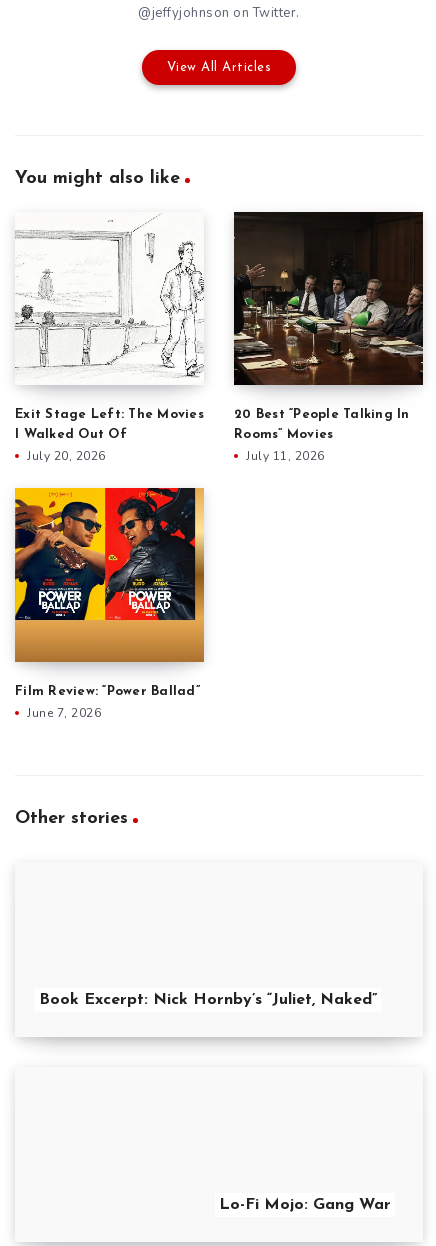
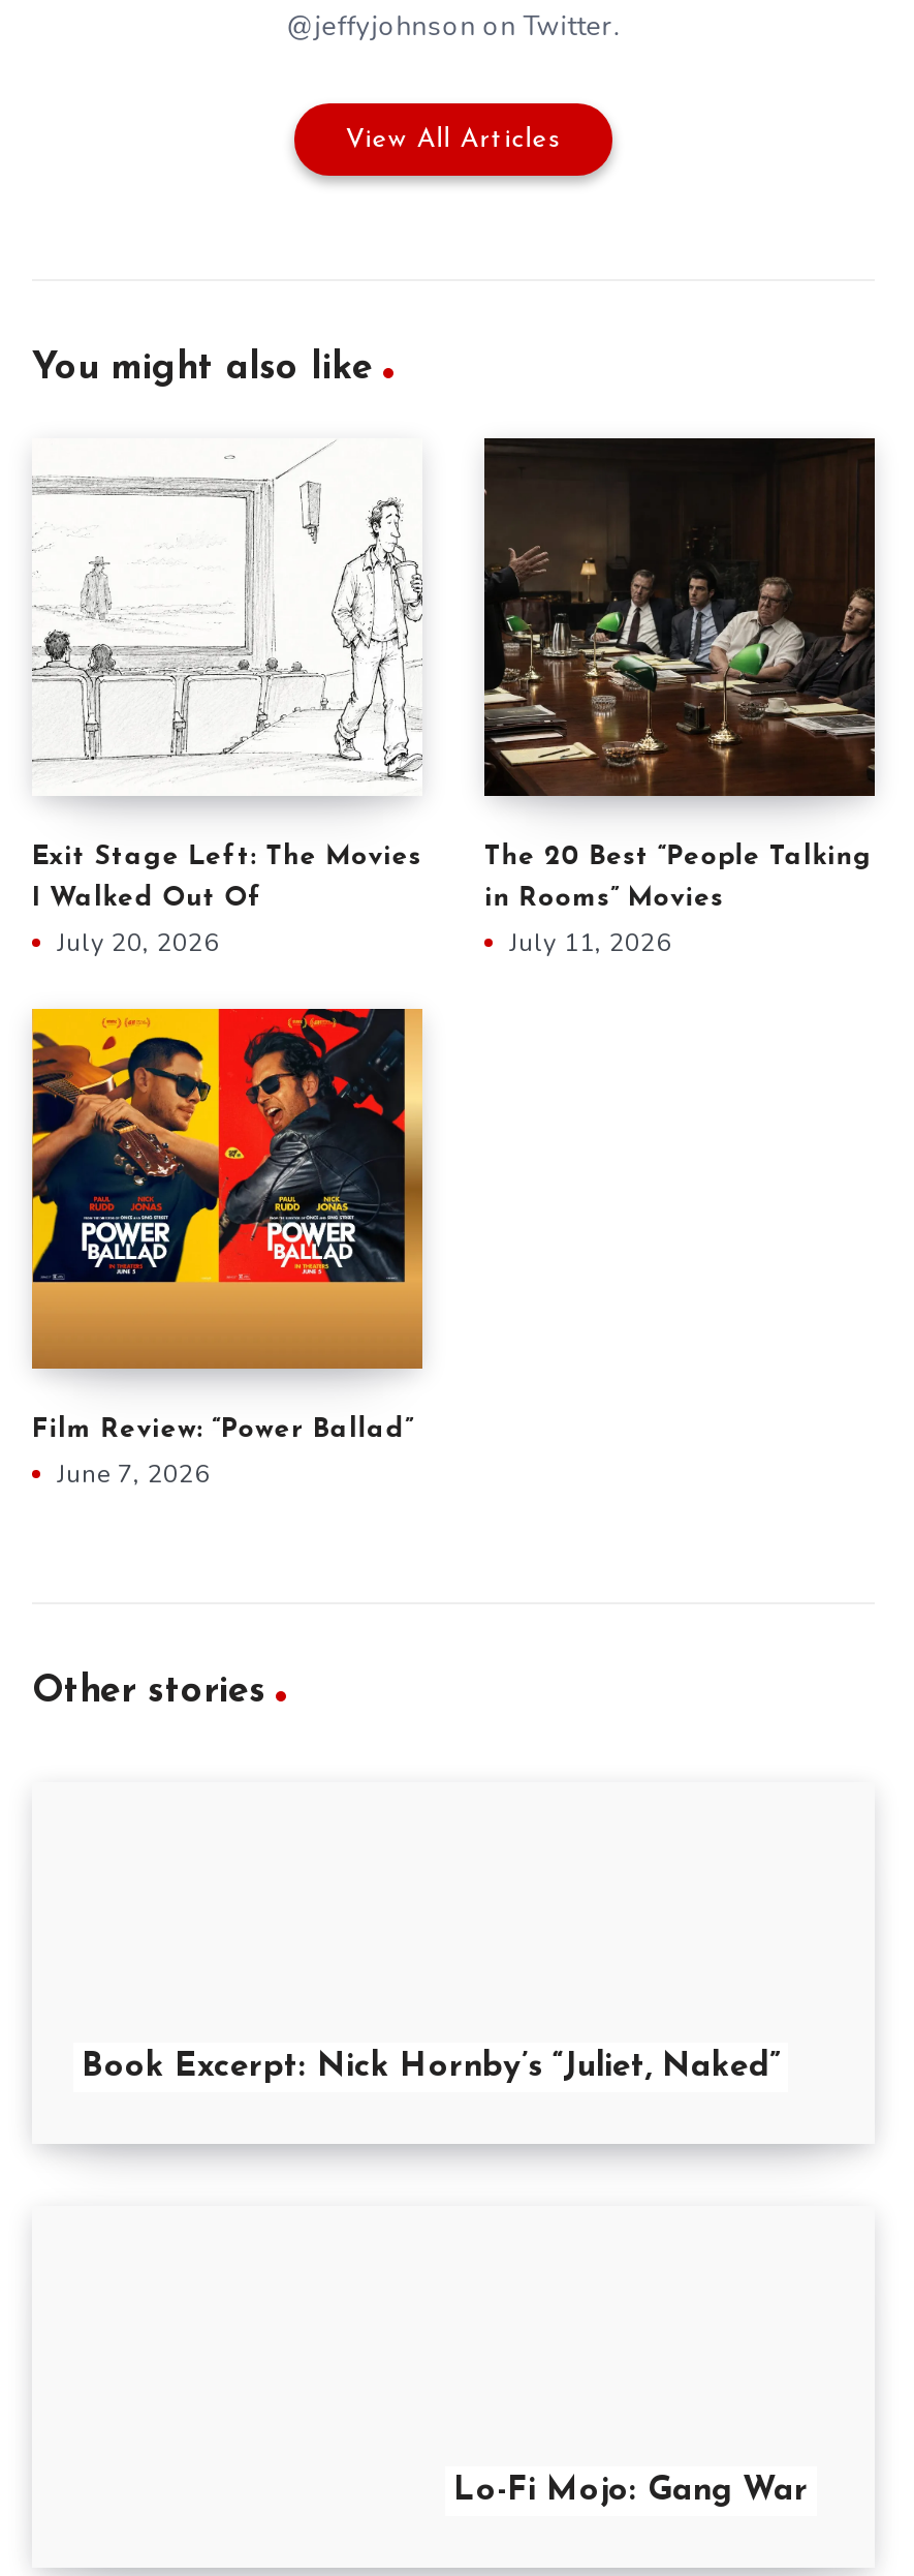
[234,408,409,421] 20 Best “People Talking In -> [484,844,872,871] The 20 Best “People Talking
[234,428,333,441] Rooms” Movies -> [484,886,724,913] in Rooms” Movies

